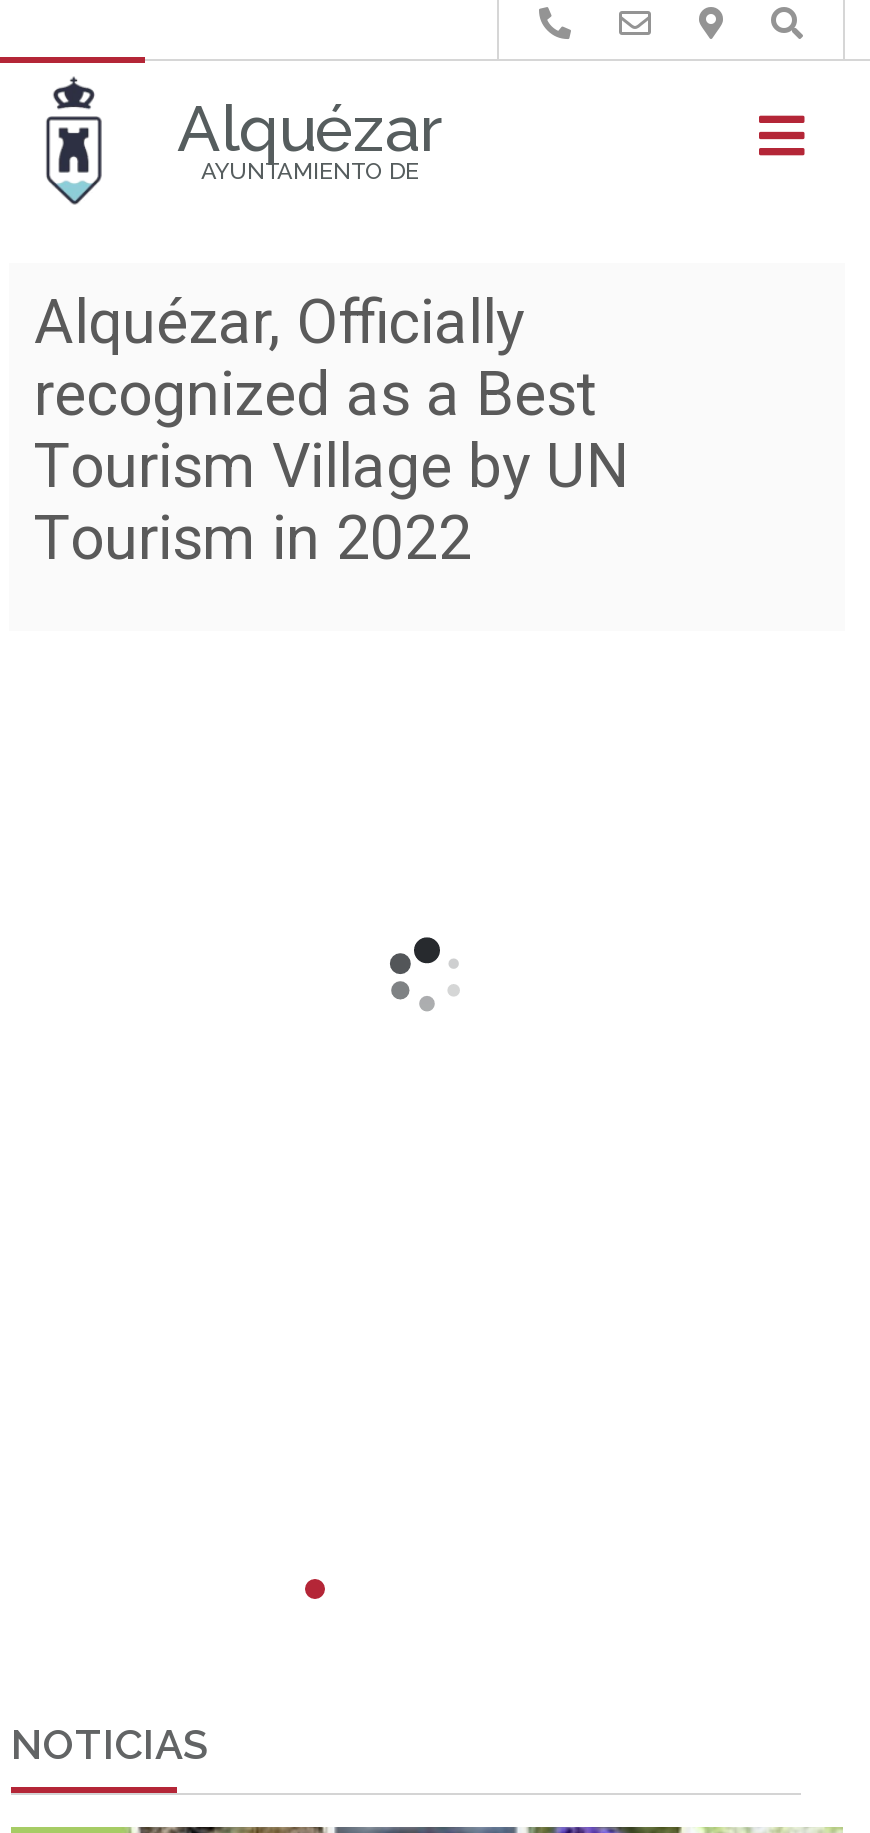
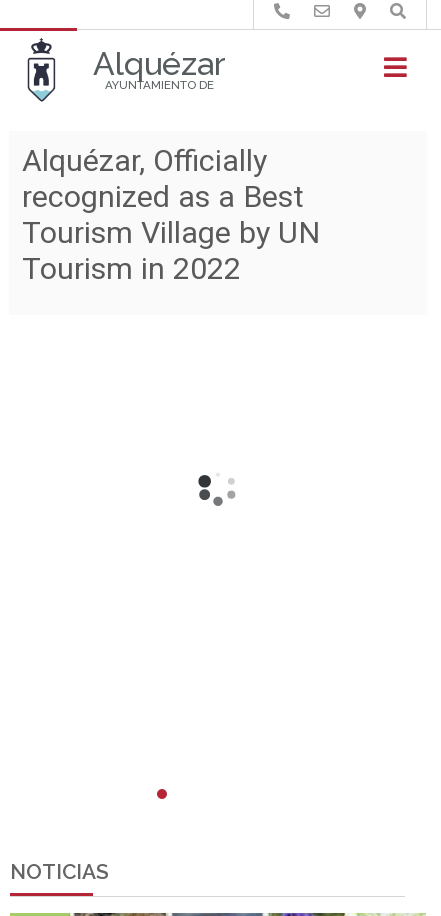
[391,935,459,1011] [image] -> [198,468,236,506] [image]

